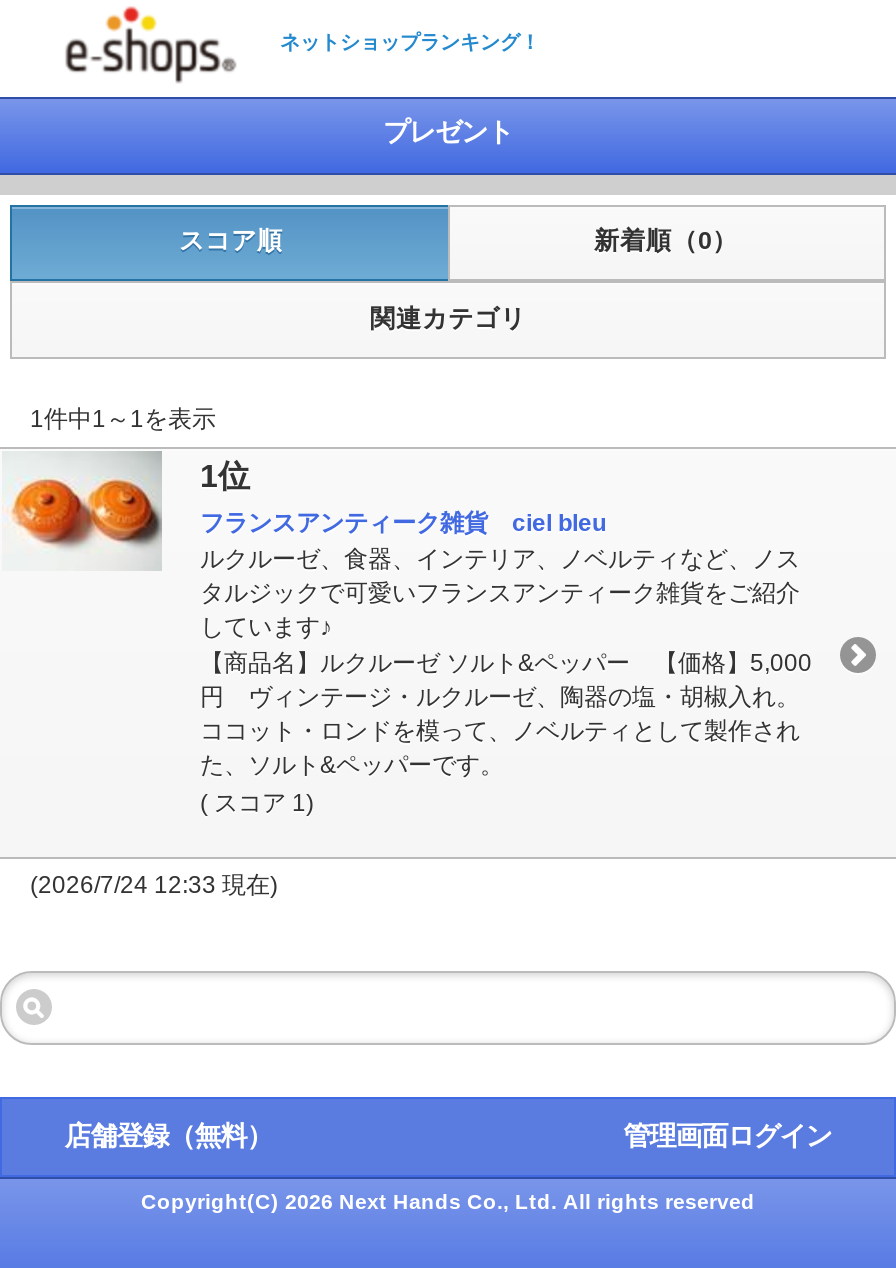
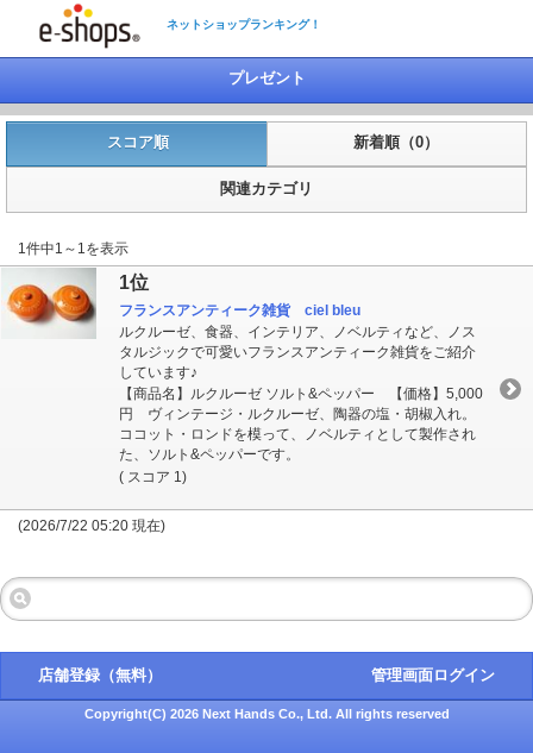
[30,871,278,899] (2026/7/24 12:33 現在) -> [18,517,165,534] (2026/7/22 05:20 現在)

